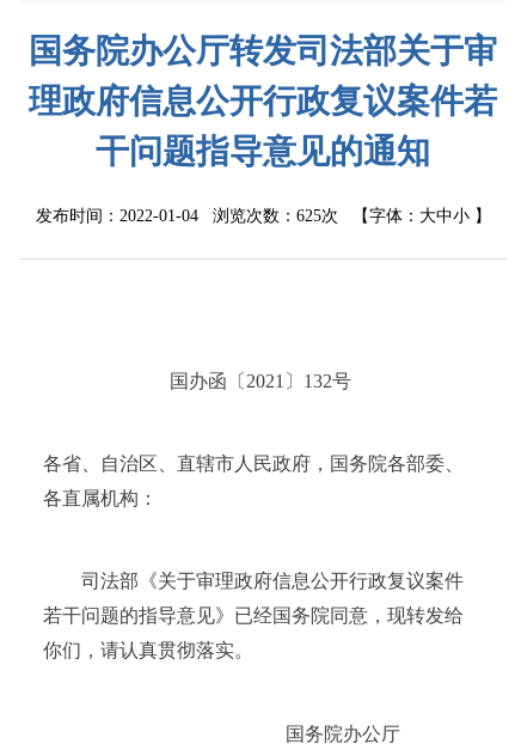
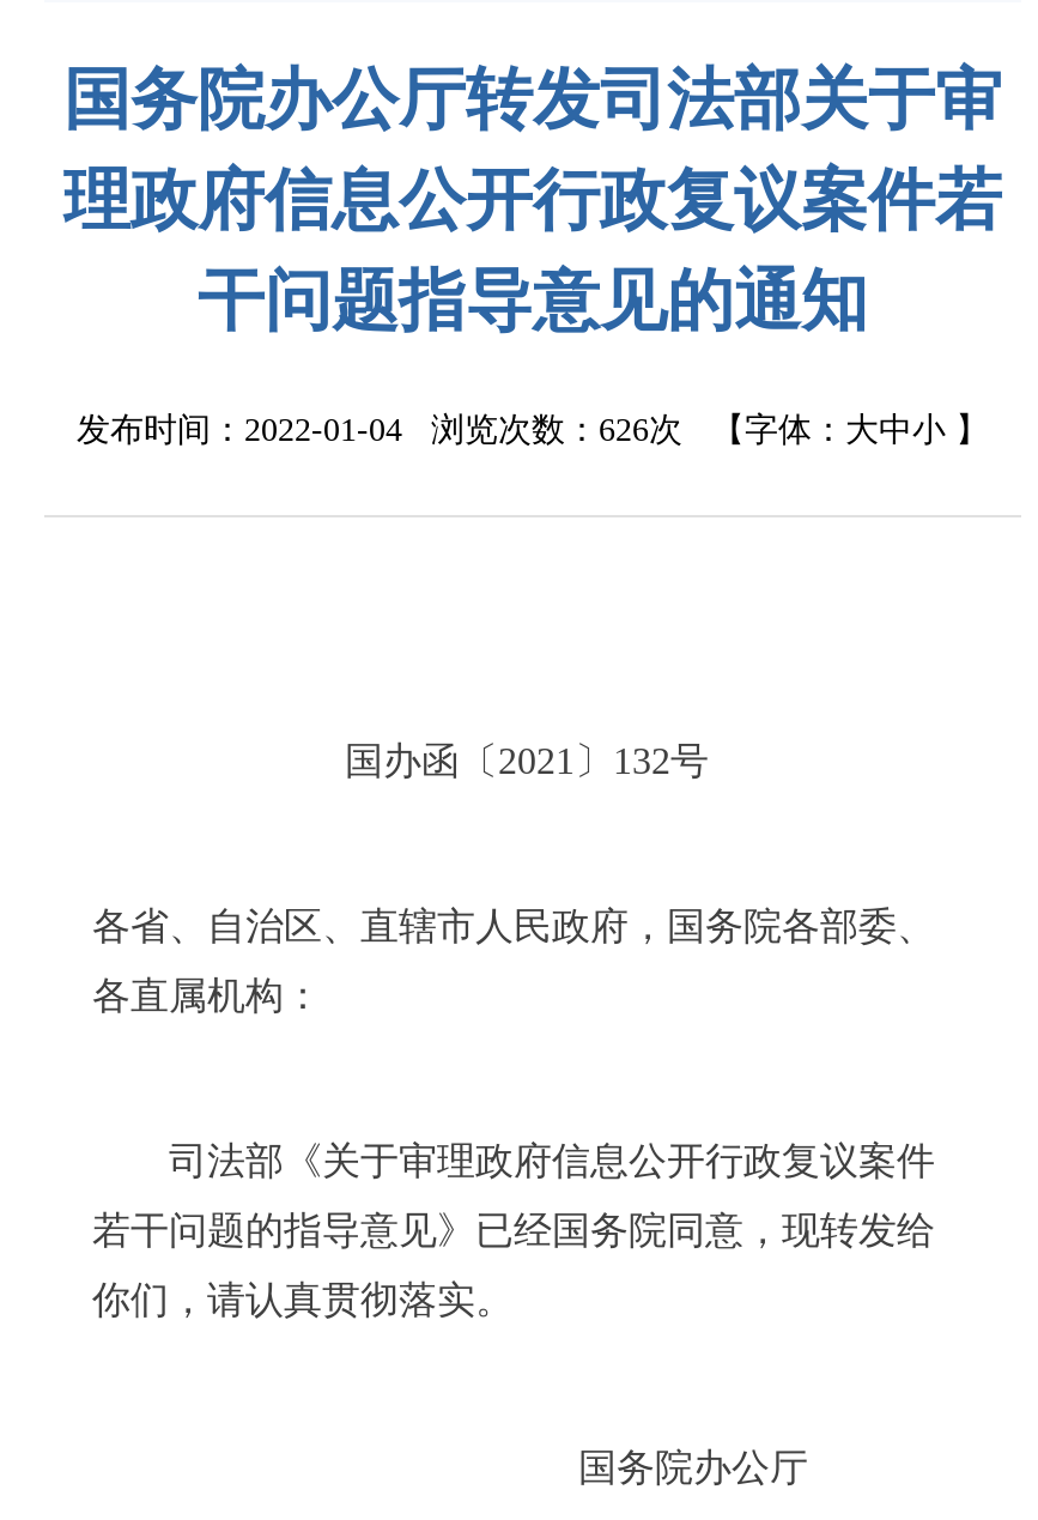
[35,207,491,225] 发布时间：2022-01-04 浏览次数：625次【字体：大中小】 -> [77,412,989,448] 发布时间：2022-01-04 浏览次数：626次【字体：大中小】

